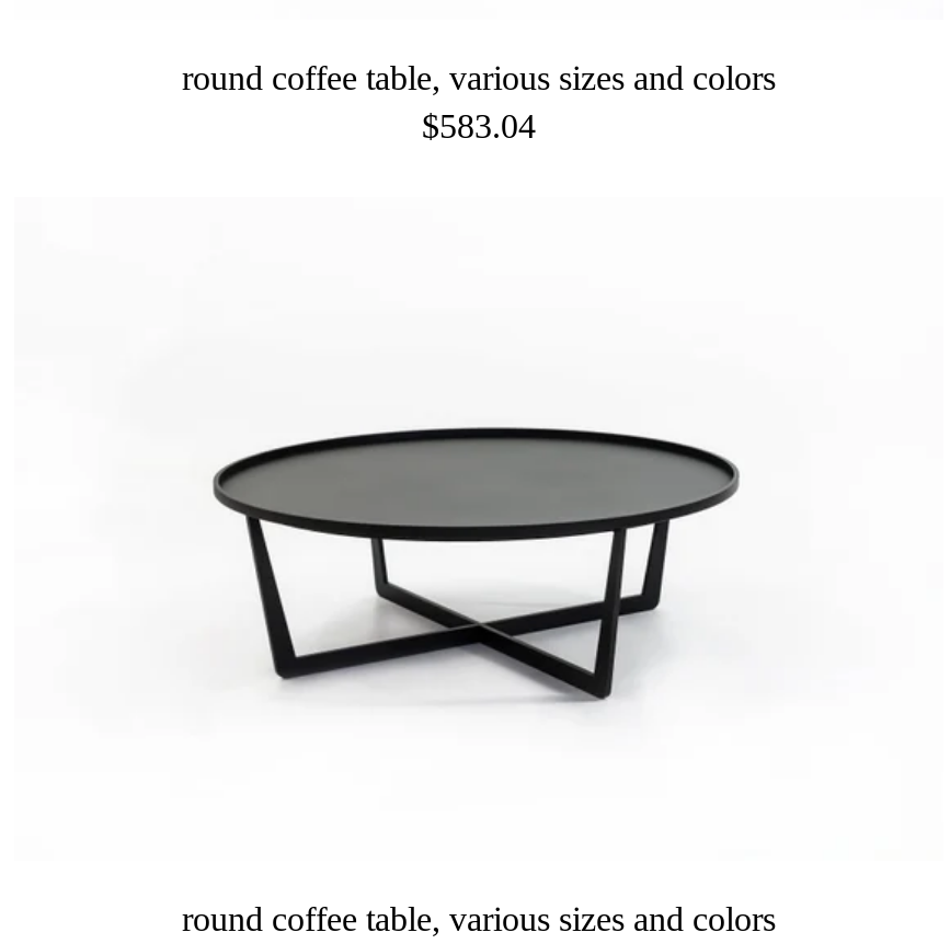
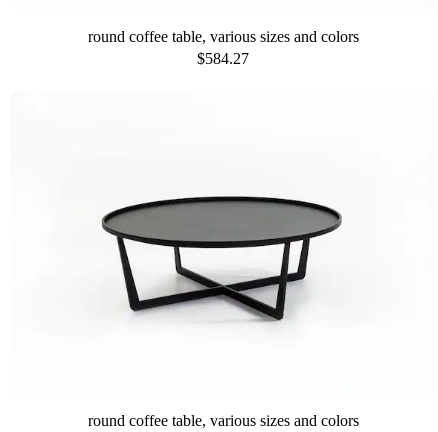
[422,107,536,145] $583.04 -> [197,50,249,67] $584.27

